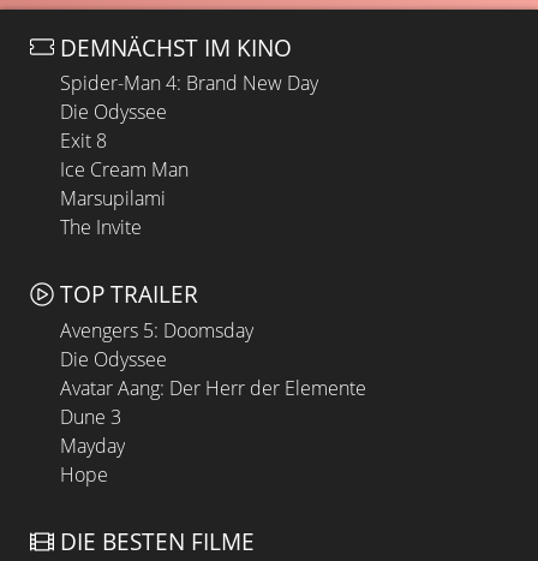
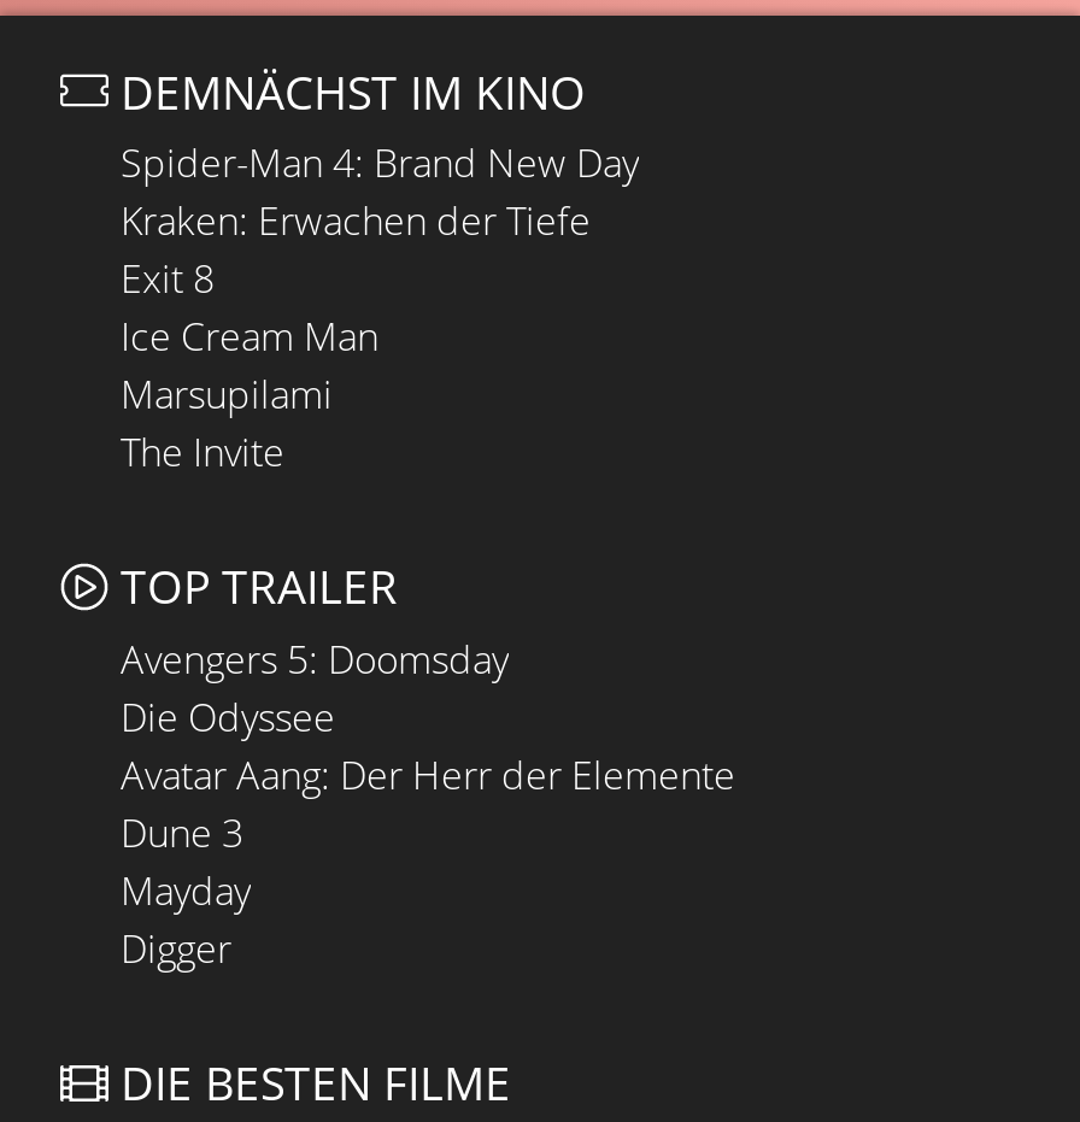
[60,99,167,125] Die Odyssee -> [121,195,591,248] Kraken: Erwachen der Tiefe
[60,461,108,488] Hope -> [121,922,231,975] Digger

